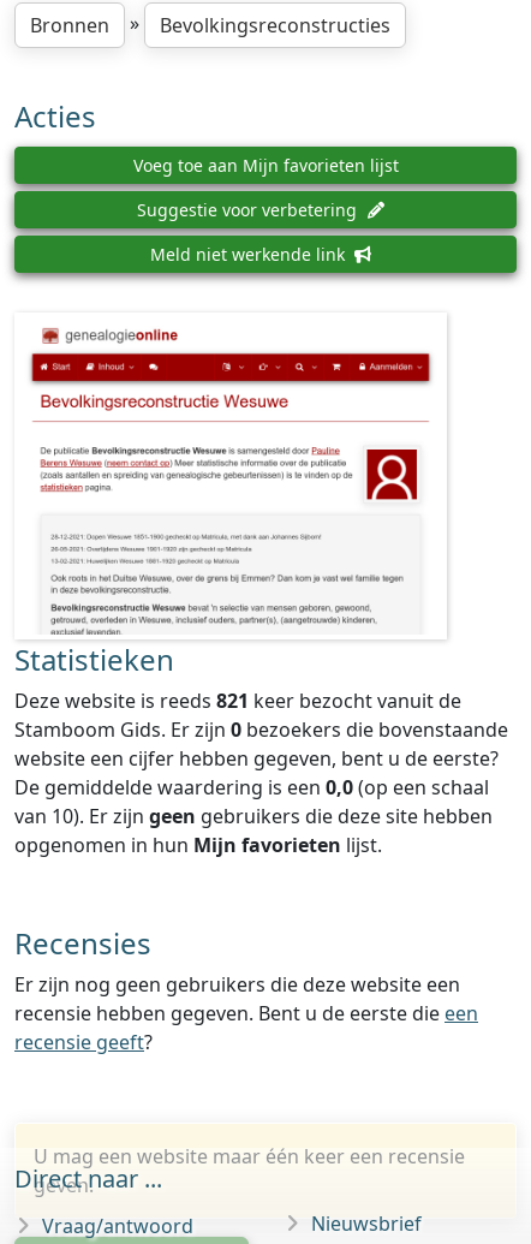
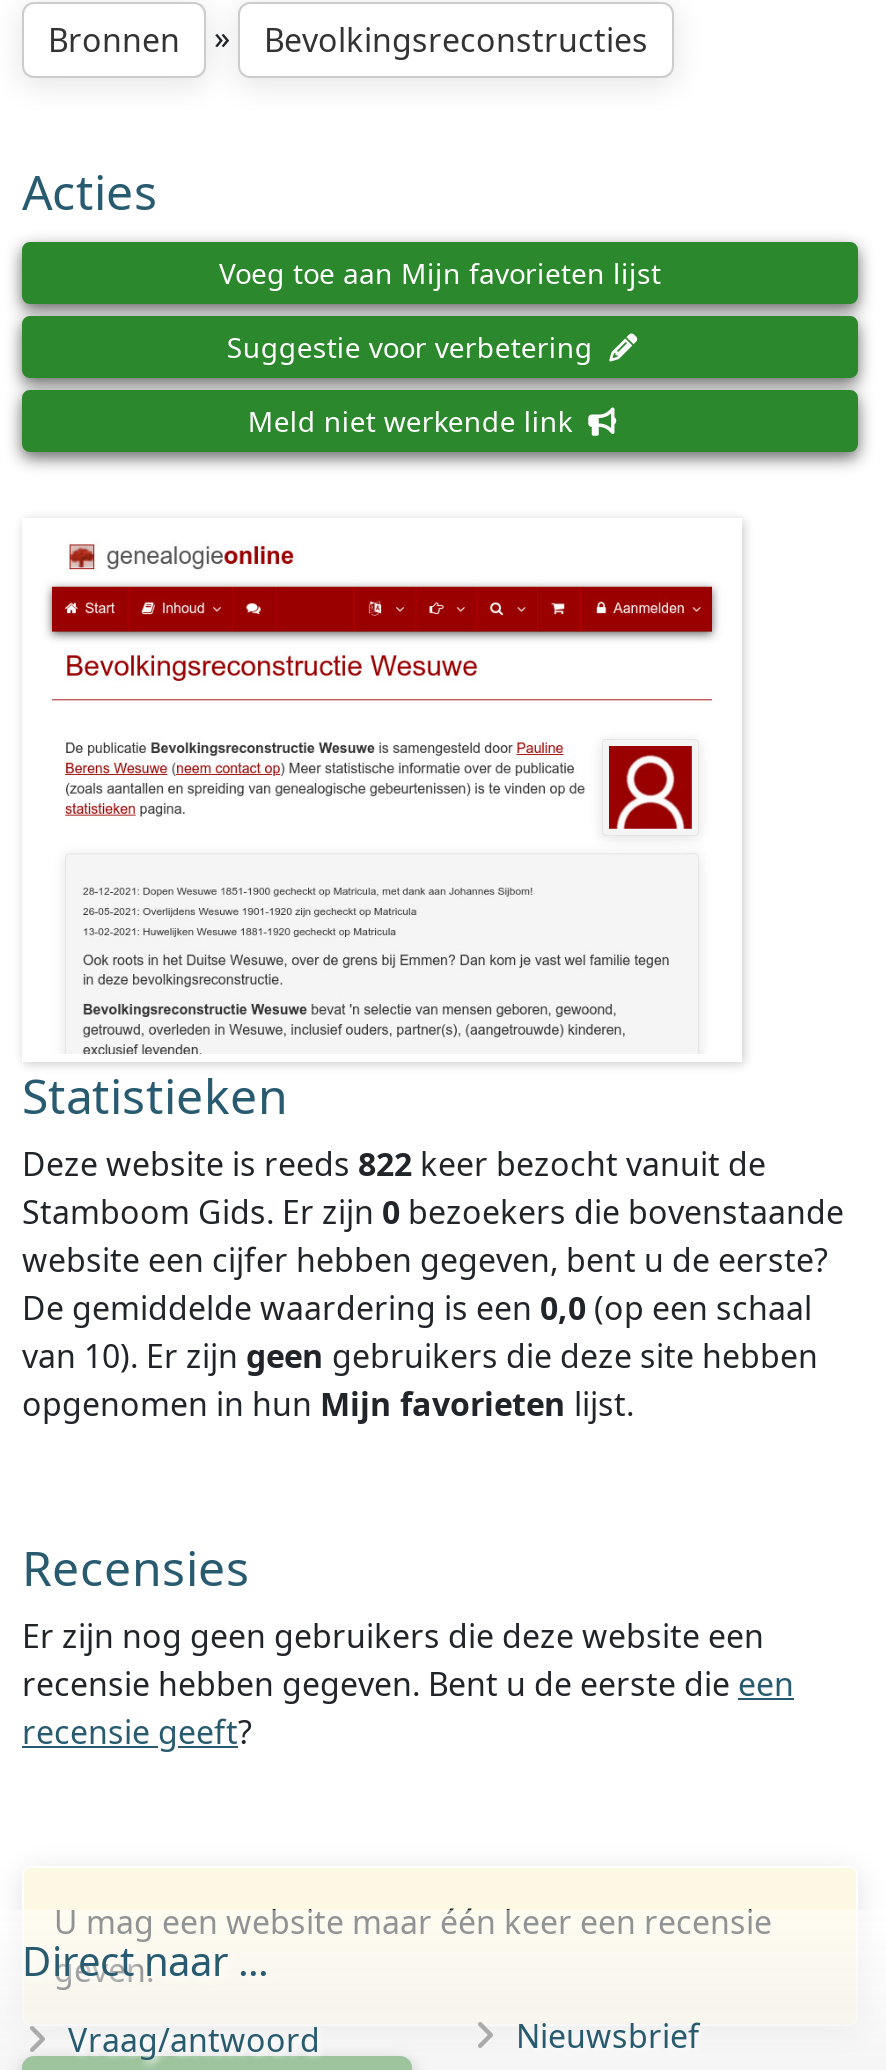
[14,688,461,714] Deze website is reeds 821 keer bezocht vanuit de -> [22,1142,766,1186] Deze website is reeds 822 keer bezocht vanuit de

